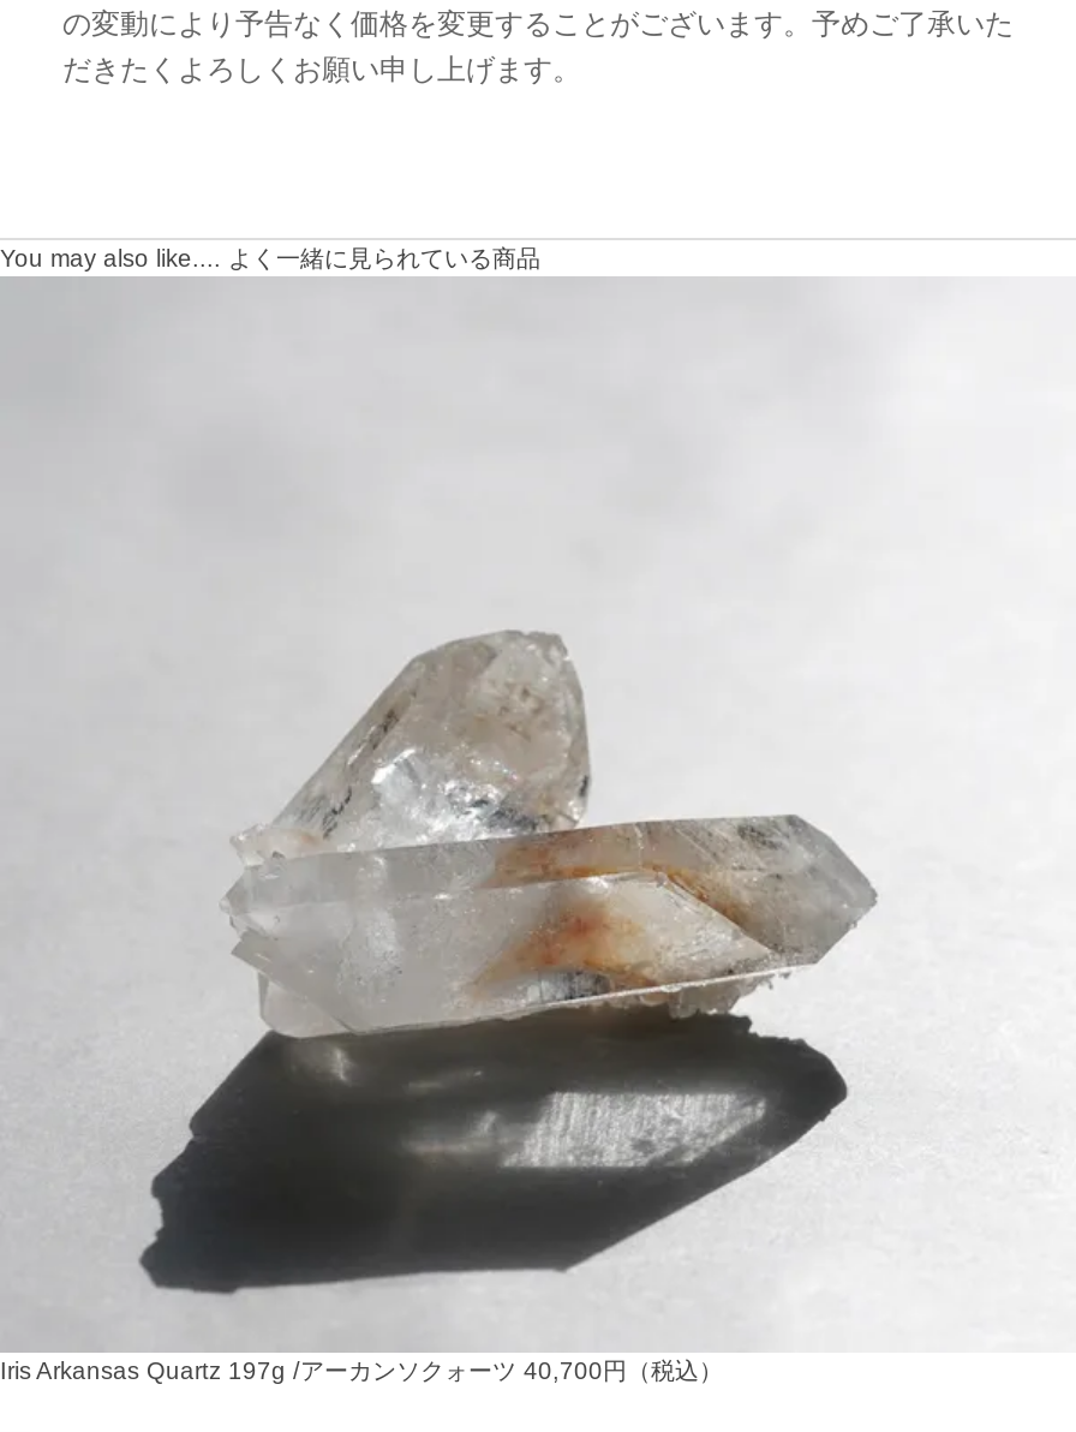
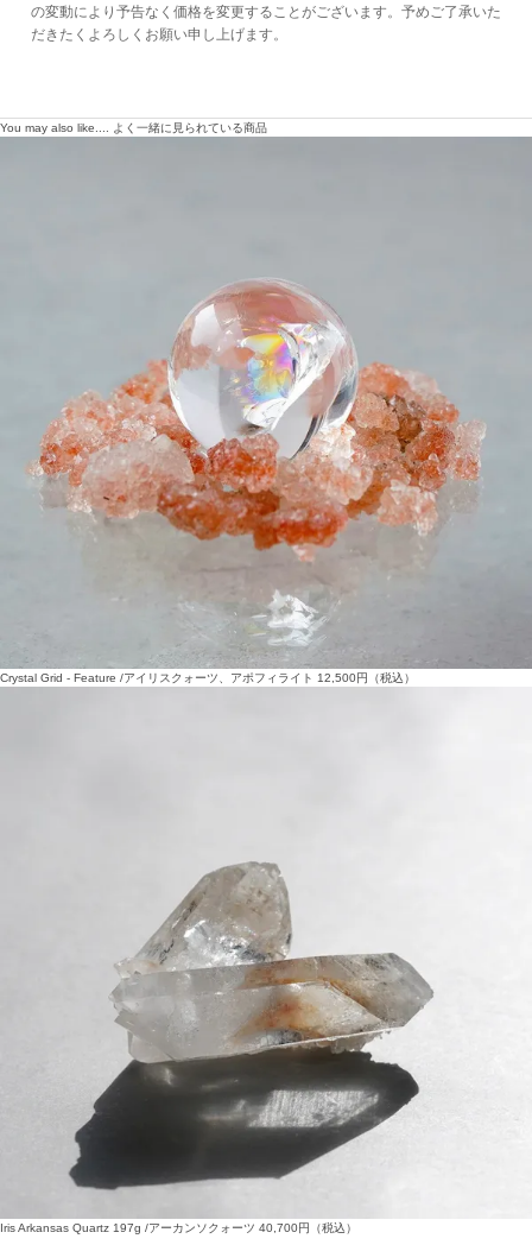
none -> [0,137,528,685] [image] | Crystal Grid - Feature /アイリスクォーツ、アポフィライト12,500円（税込）

